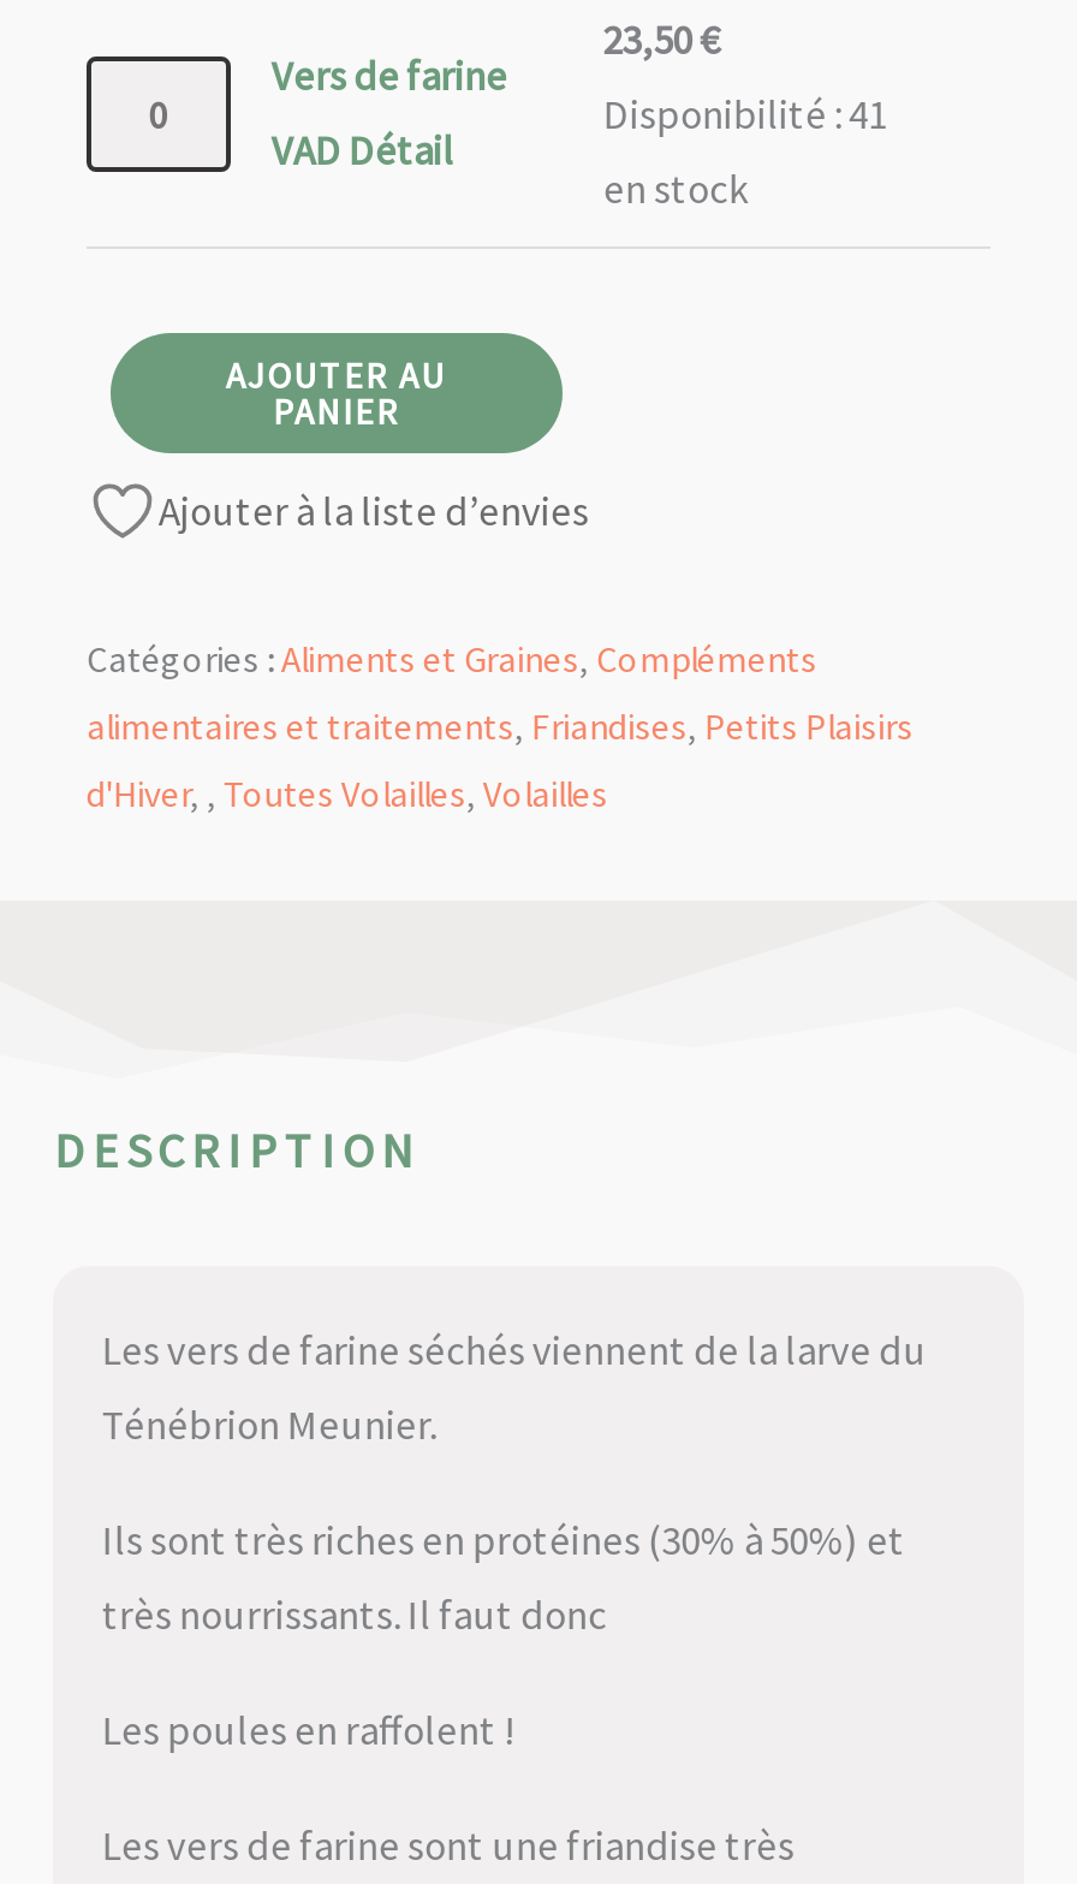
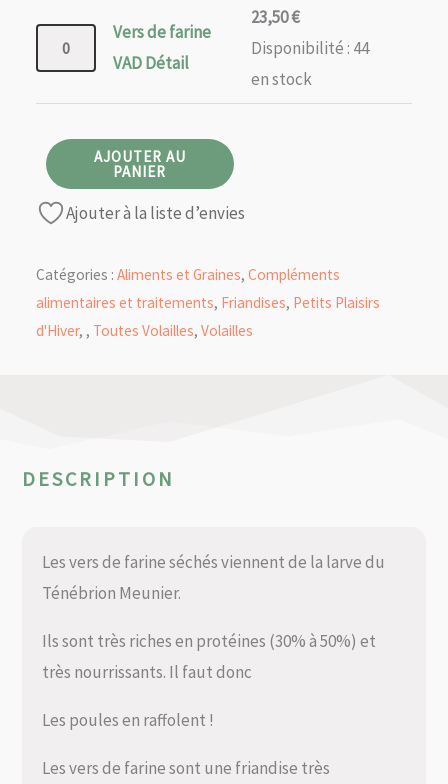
[603,88,887,141] Disponibilité : 41 -> [251,37,369,59] Disponibilité : 44

